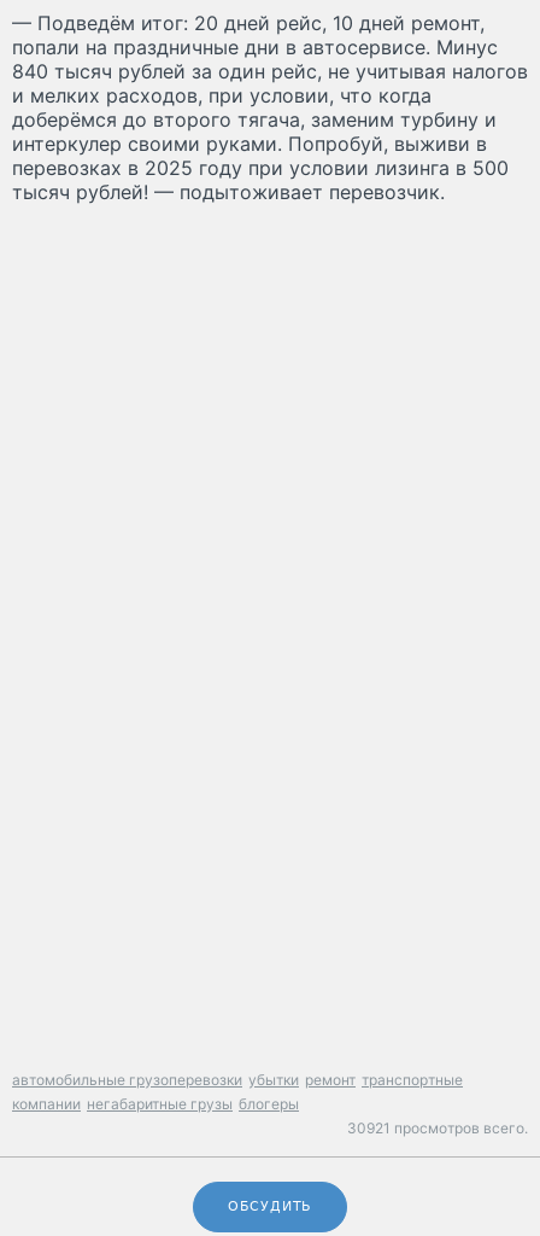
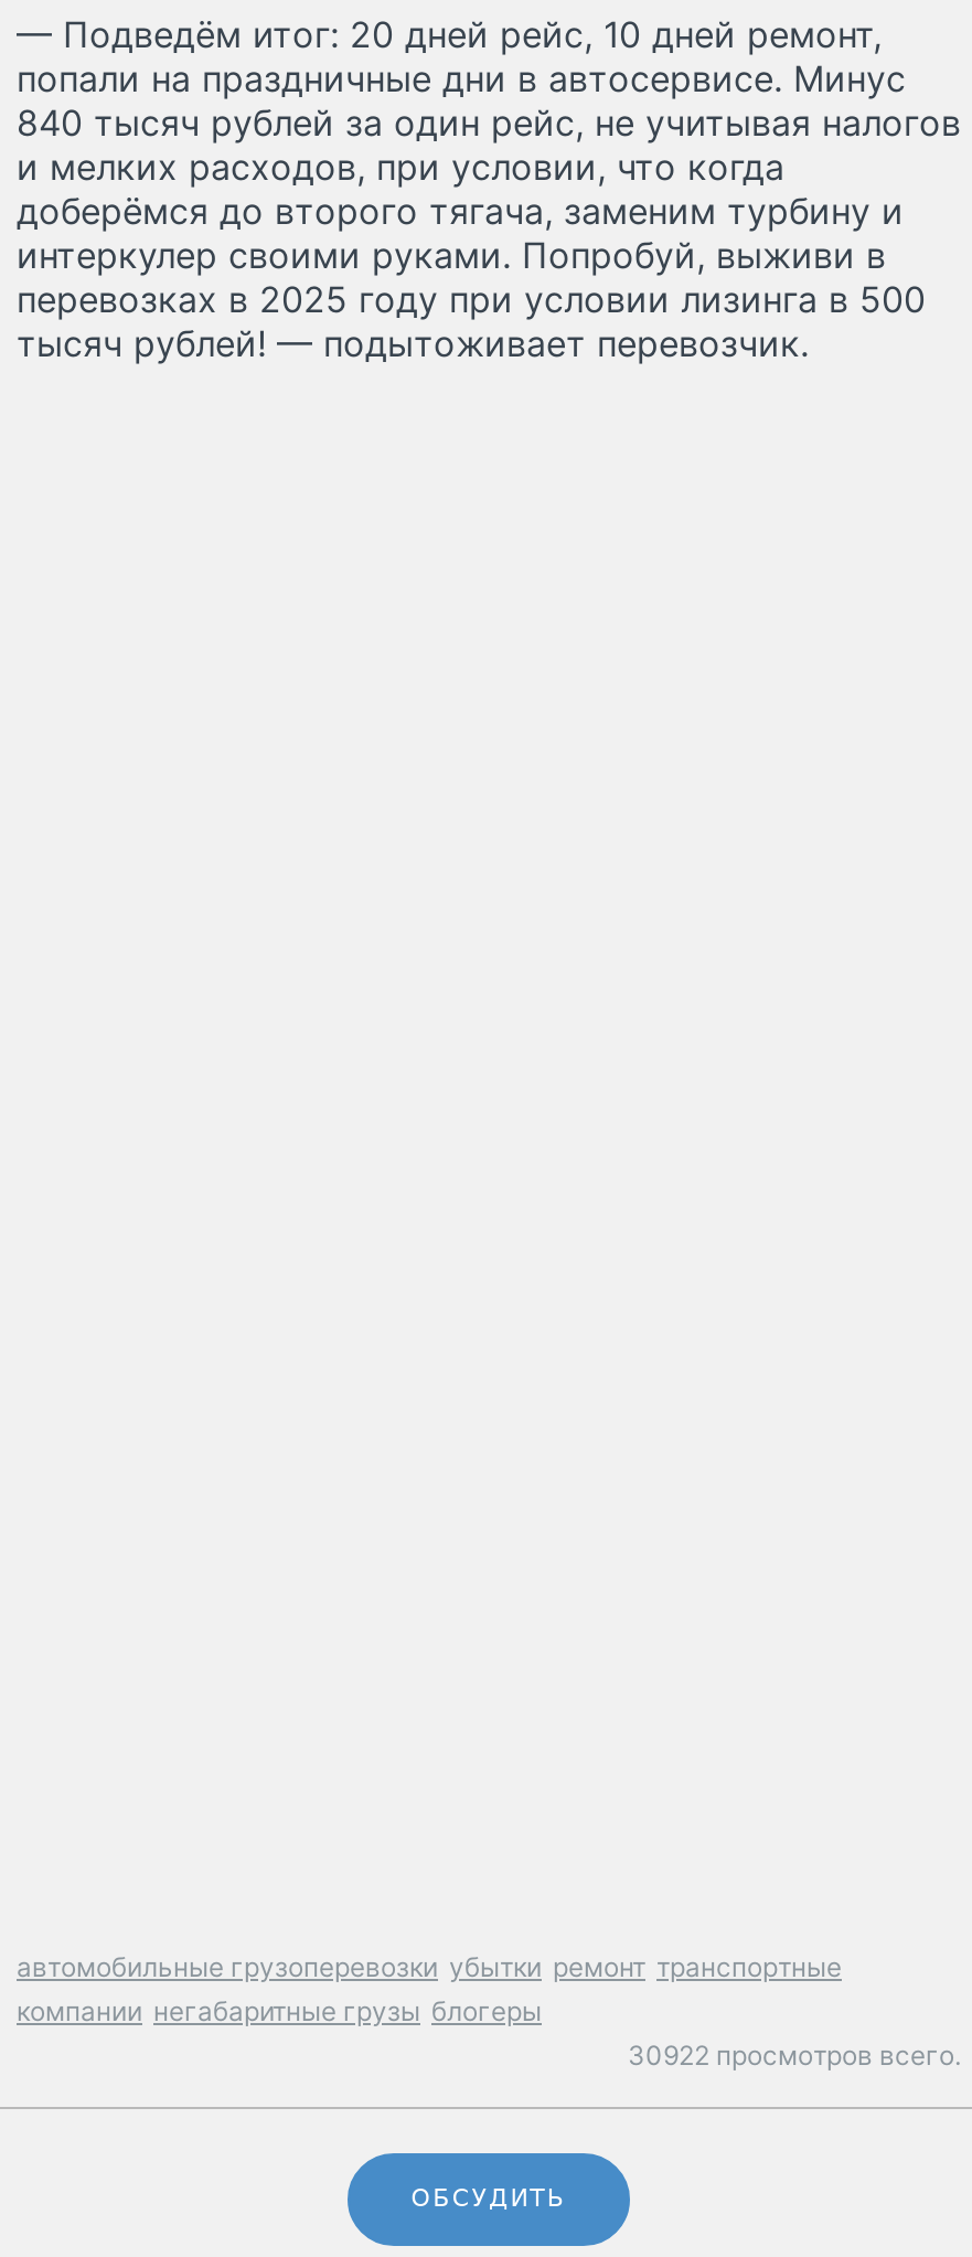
[347,1119,528,1137] 30921 просмотров всего. -> [628,2038,961,2071] 30922 просмотров всего.

